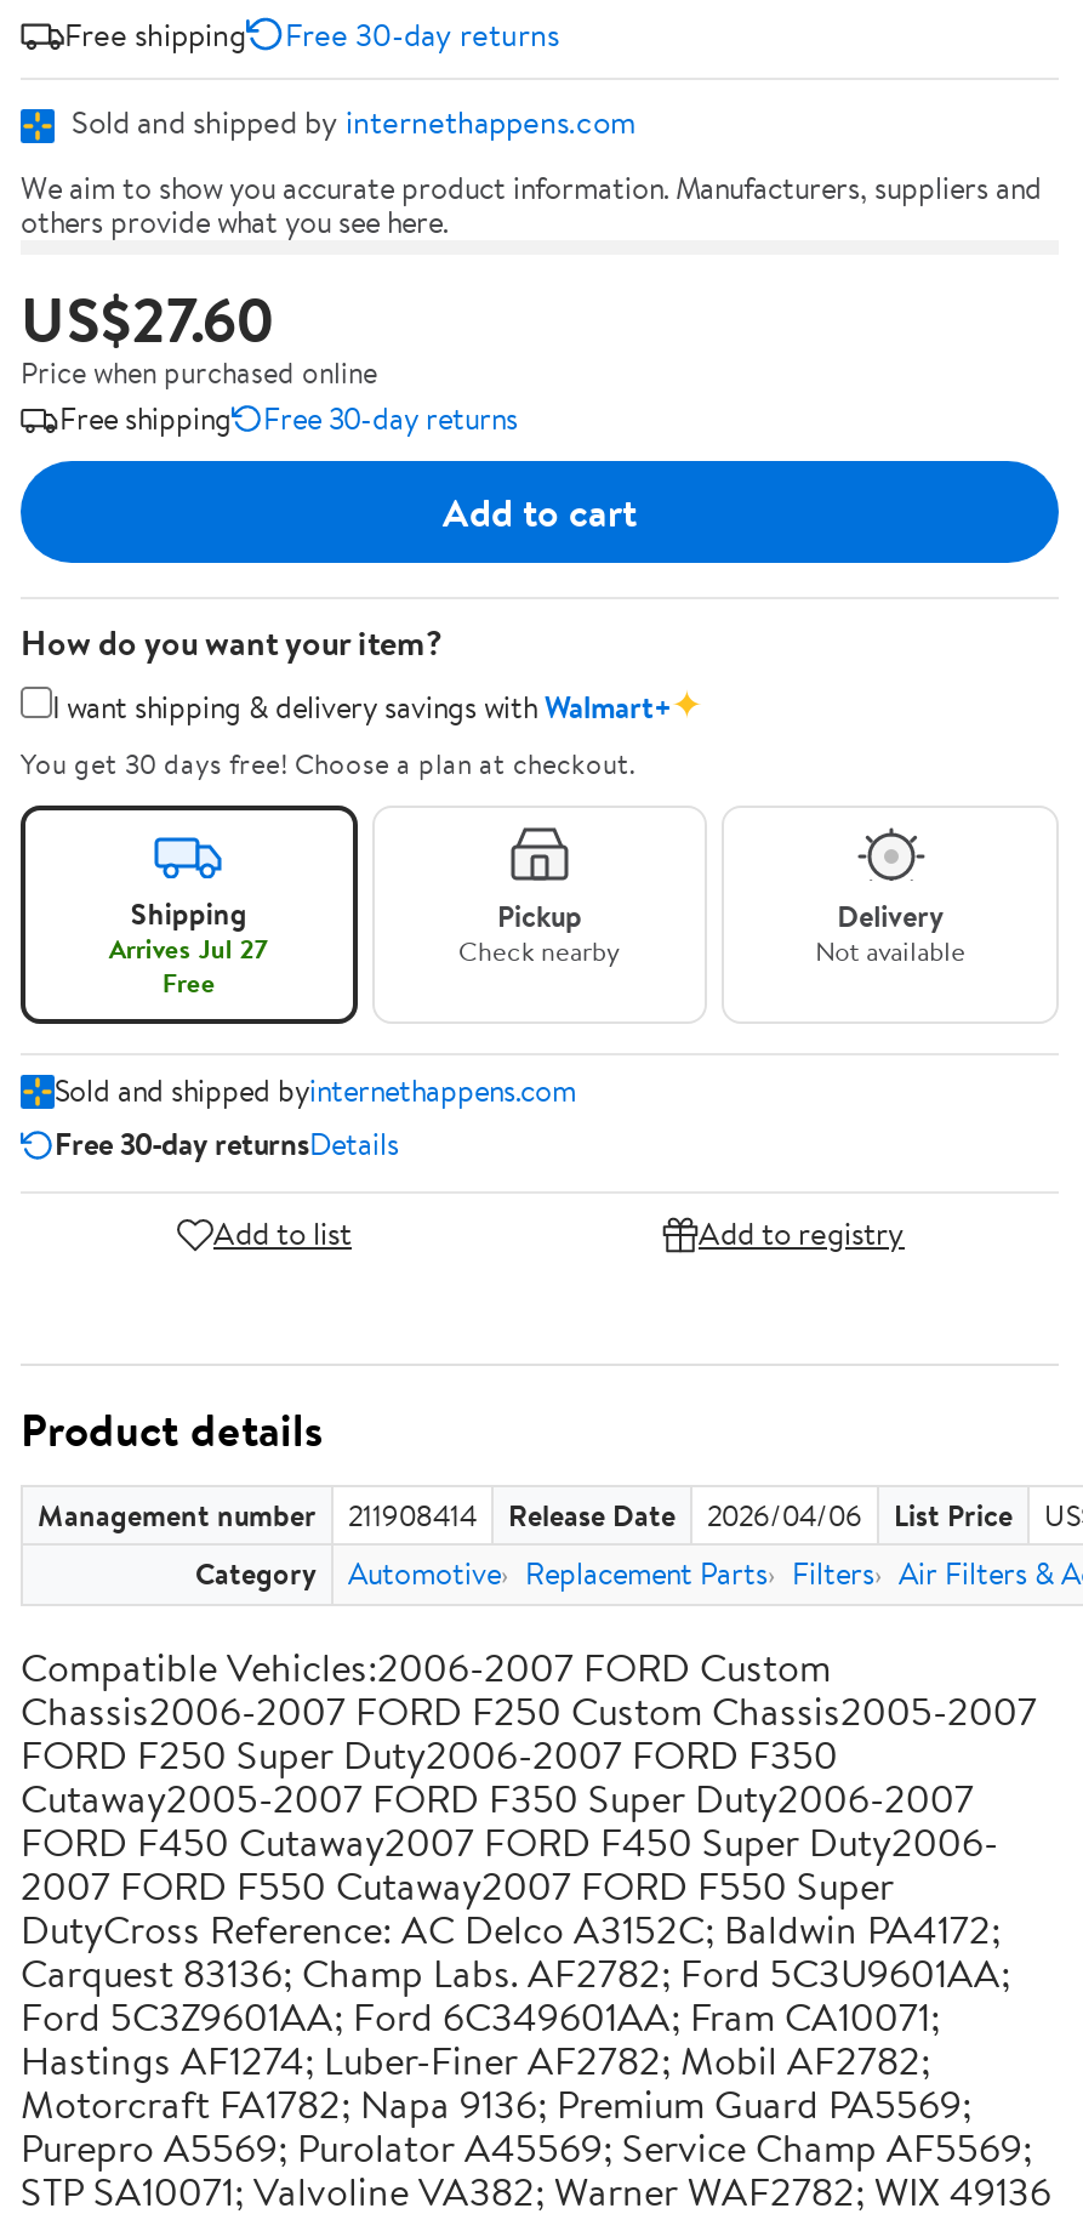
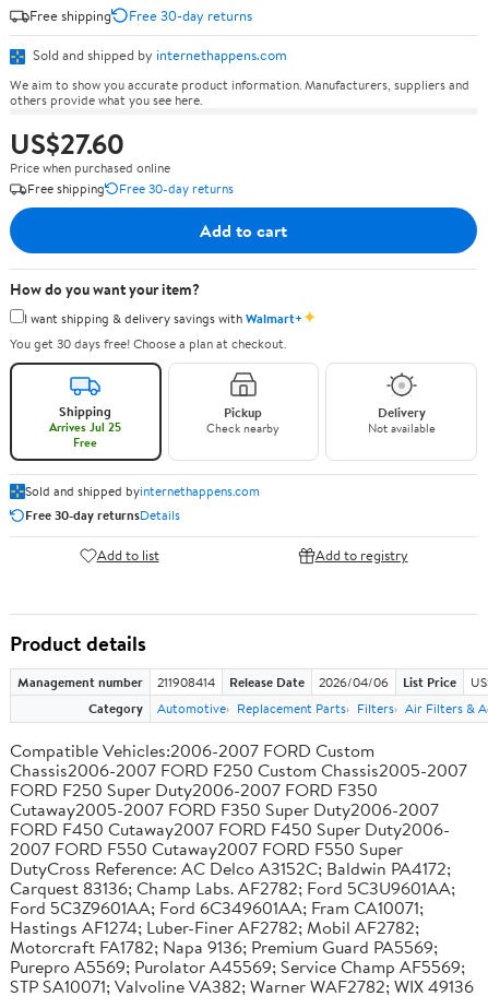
[109,929,269,968] Arrives Jul 27 -> [49,418,122,436] Arrives Jul 25

